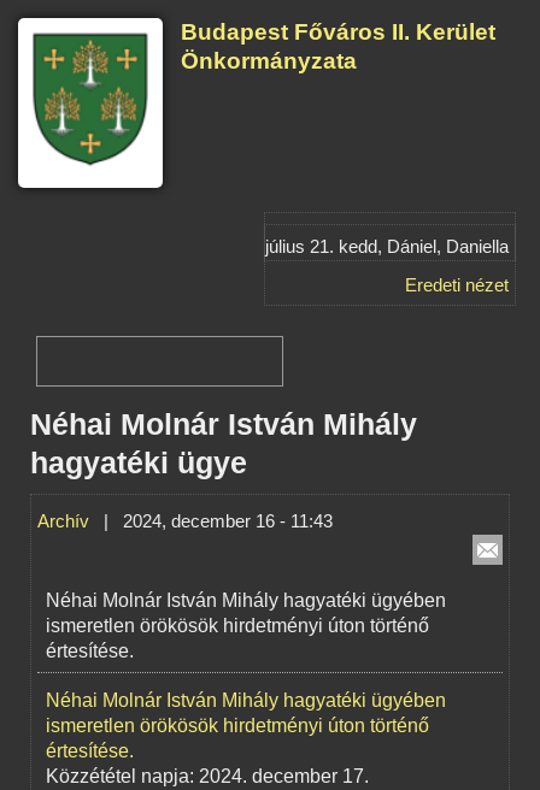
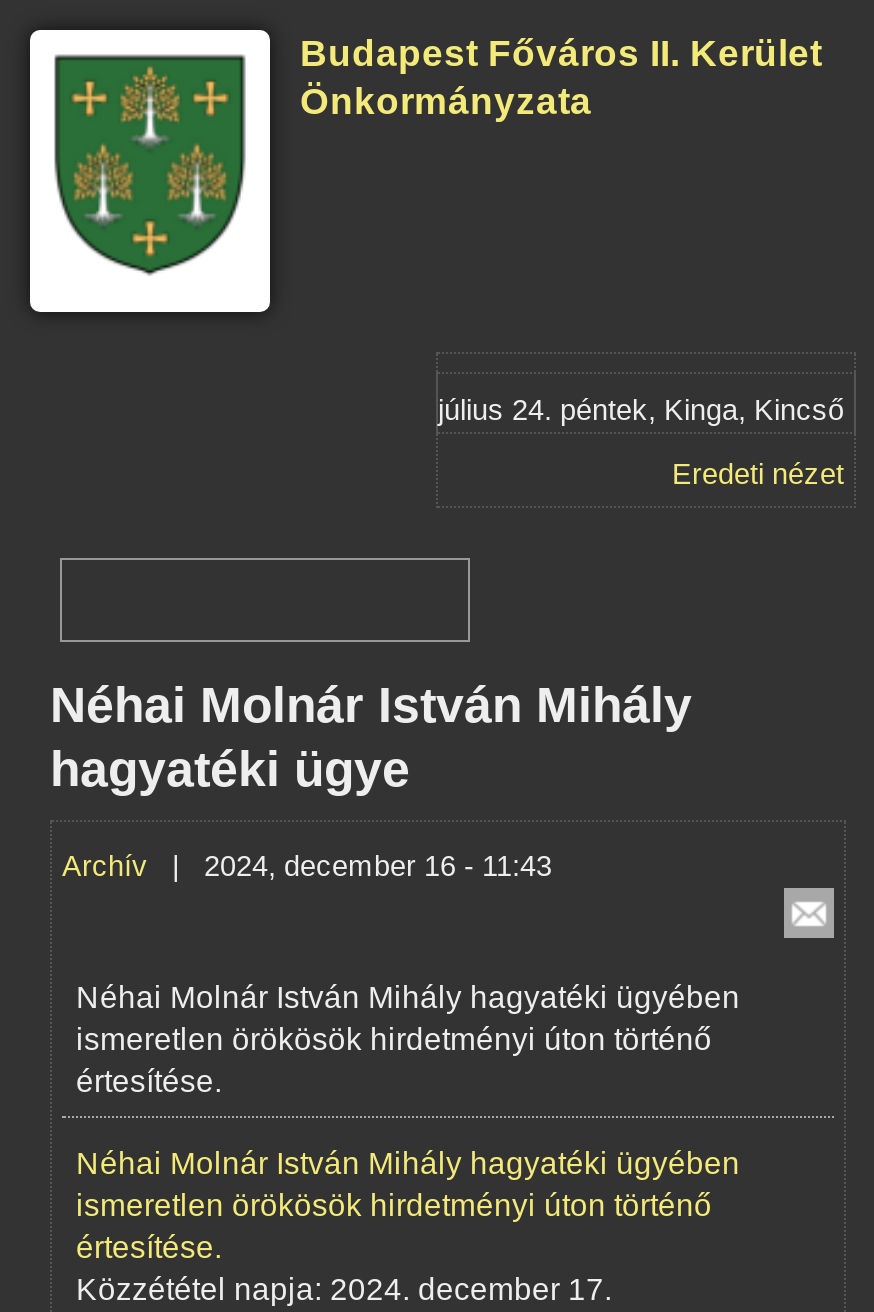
[265,237,509,256] július 21. kedd, Dániel, Daniella -> [438,393,844,425] július 24. péntek, Kinga, Kincső

